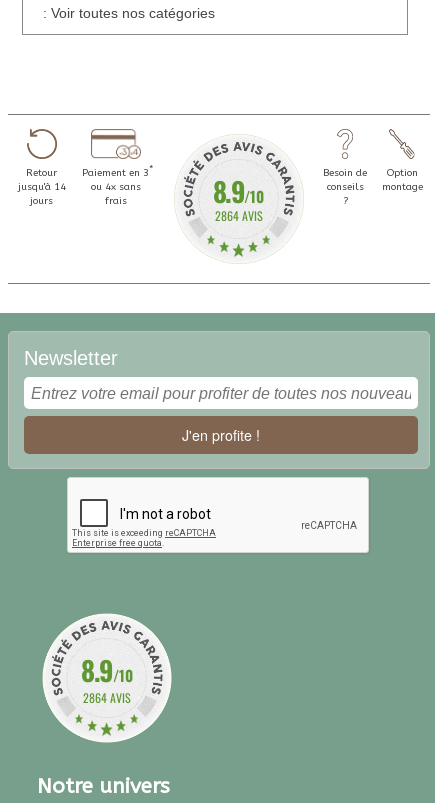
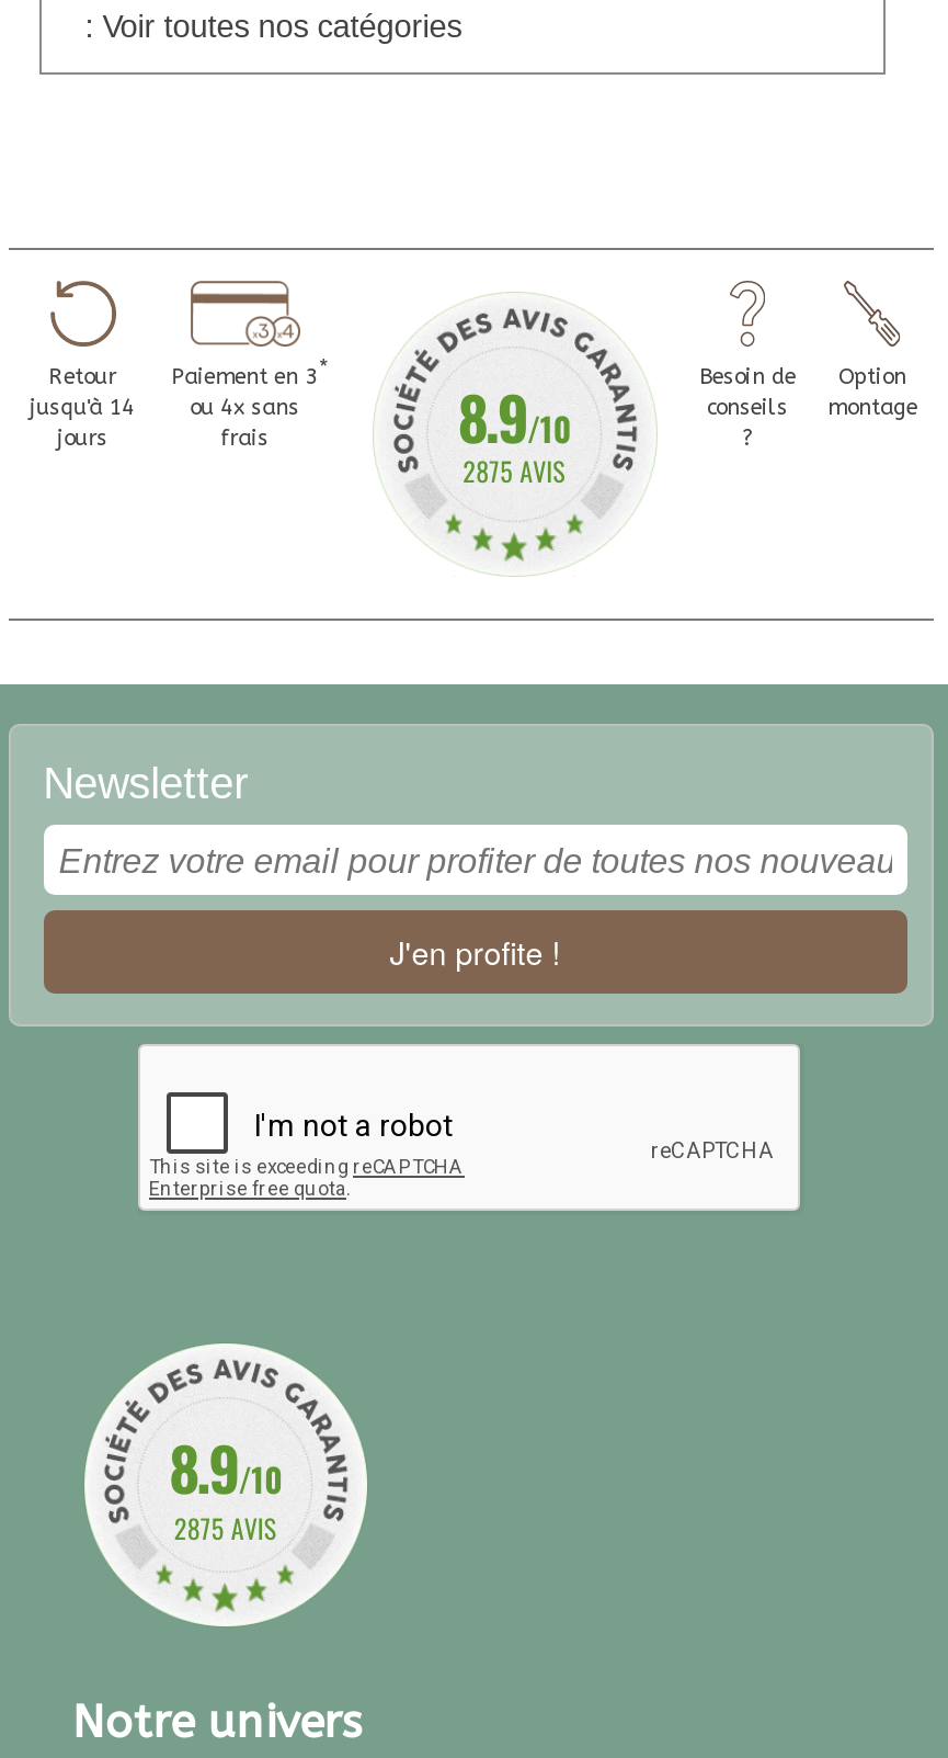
[215,207,263,224] 2864 AVIS -> [463,452,566,489] 2875 AVIS
[83,689,131,706] 2864 AVIS -> [174,1509,277,1547] 2875 AVIS

